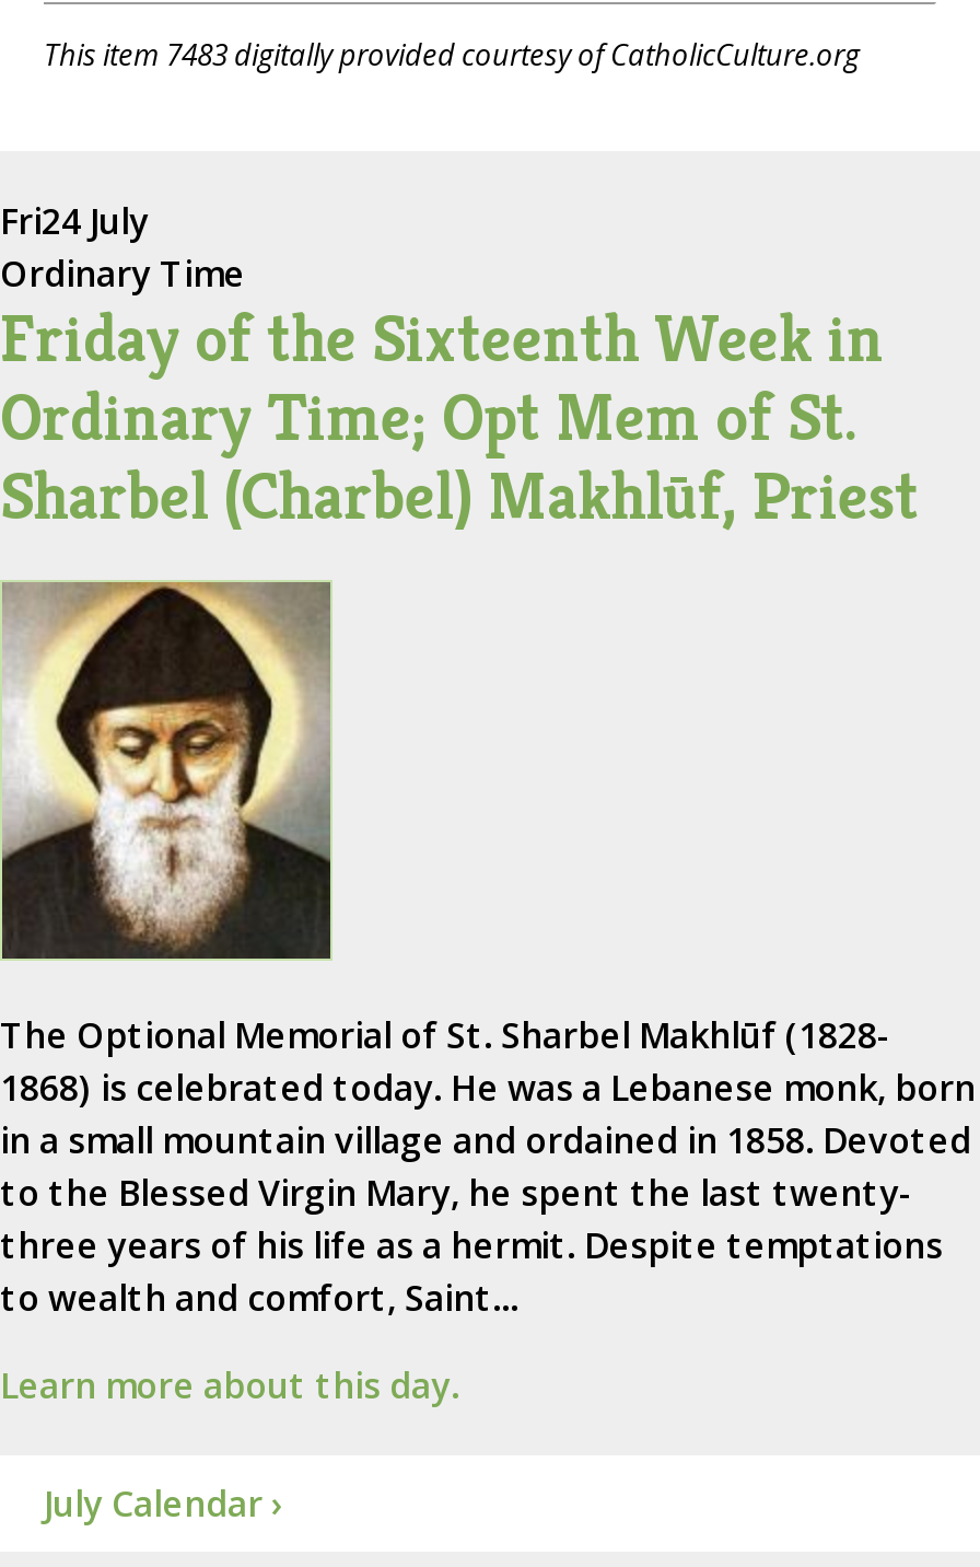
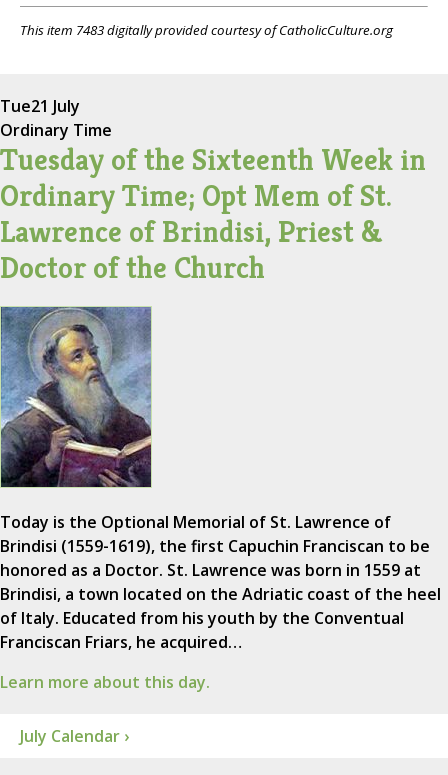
[0,197,149,245] Fri24 July -> [0,95,80,117] Tue21 July
[0,297,884,380] Friday of the Sixteenth Week in -> [0,141,426,179] Tuesday of the Sixteenth Week in
[0,455,919,538] Sharbel (Charbel) Makhlūf, Priest -> [0,213,382,287] Lawrence of Brindisi, Priest & | Doctor of the Church
[7,632,330,959] [image] -> [3,306,151,459] [image]
[0,1011,976,1321] The Optional Memorial of St. Sharbel Makhlūf (1828- | 1868) is celebrated today. He was a Lebanese monk, born | in a small mountain village and ordained in 1858. Devoted | to the Blessed Virgin Mary, he spent the last twenty- | three years of his life as a hermit. Despite temptations | to wealth and comfort, Saint… -> [0,511,441,653] Today is the Optional Memorial of St. Lawrence of | Brindisi (1559-1619), the first Capuchin Franciscan to be | honored as a Doctor. St. Lawrence was born in 1559 at | Brindisi, a town located on the Adriatic coast of the heel | of Italy. Educated from his youth by the Conventual | Franciscan Friars, he acquired…

